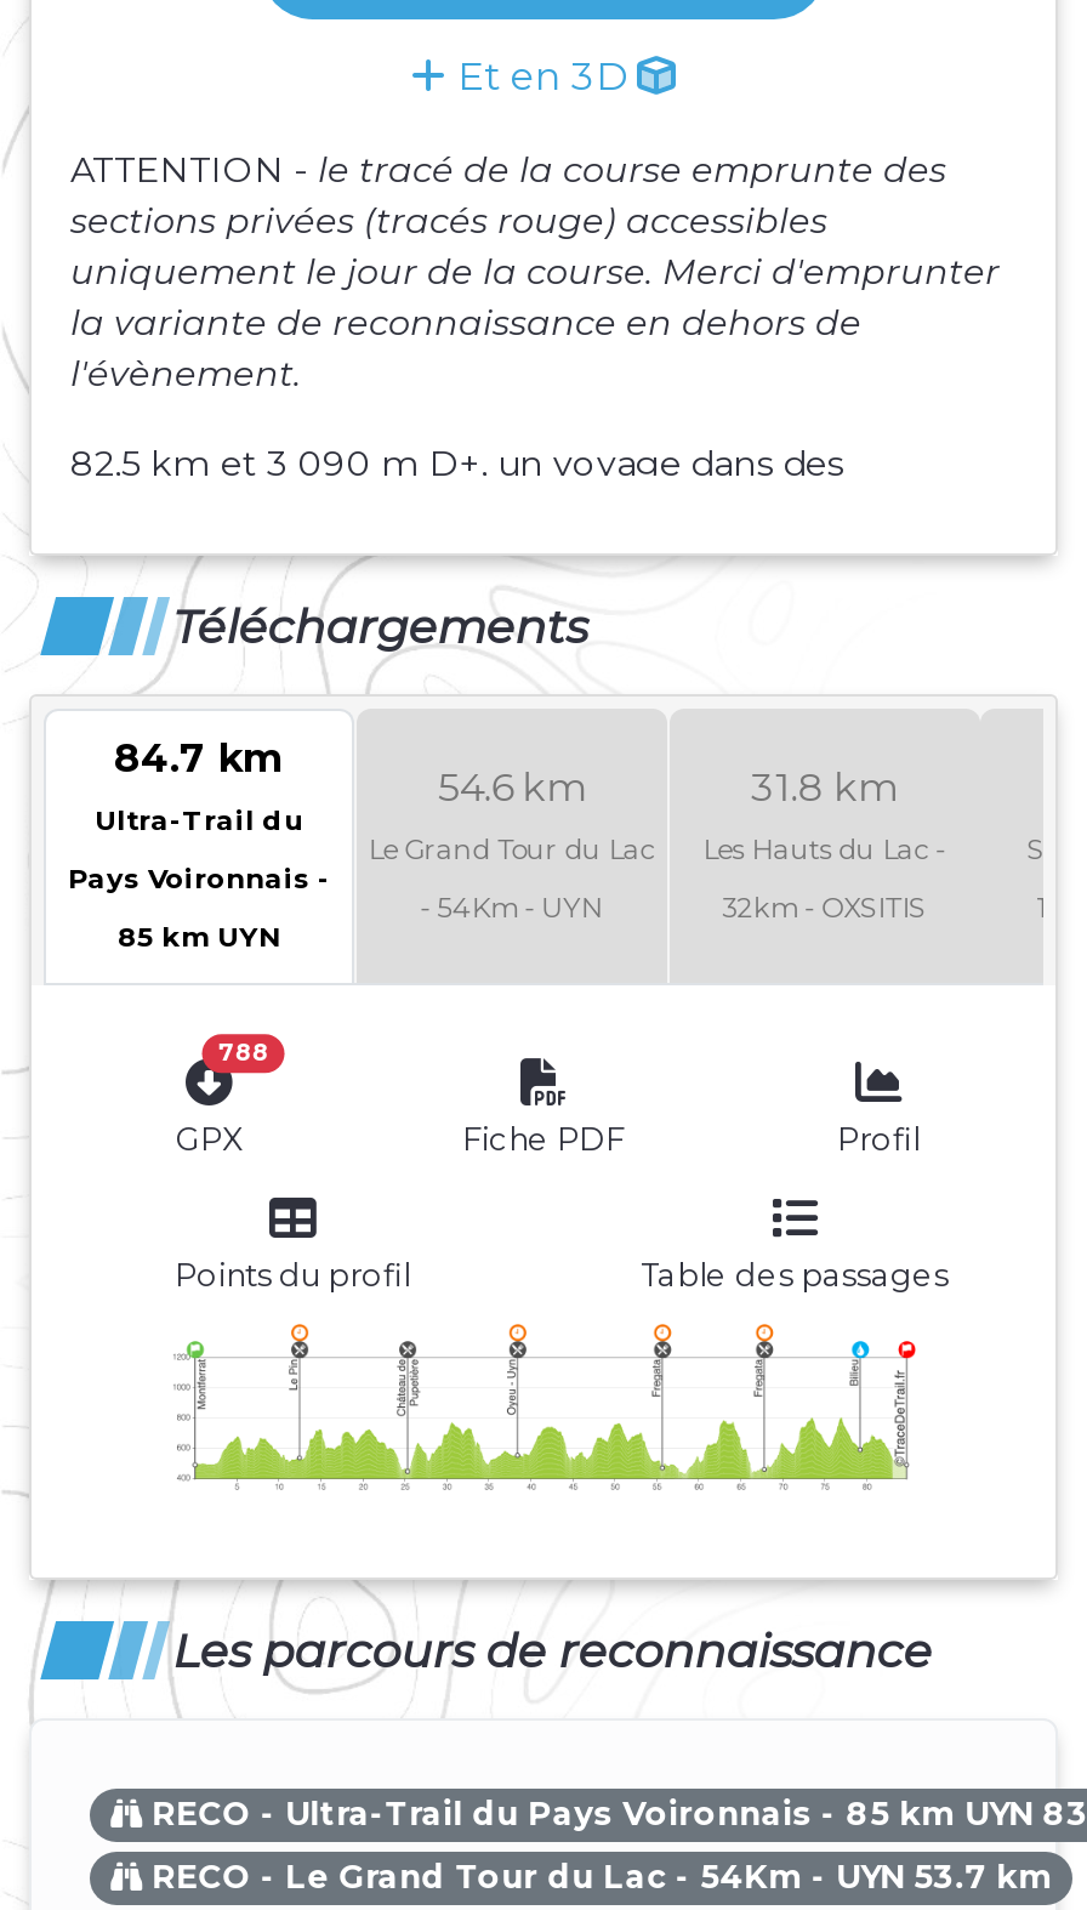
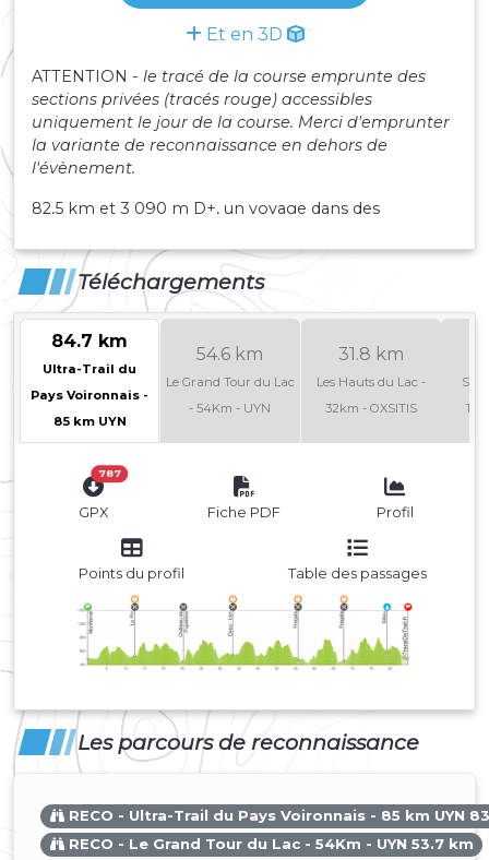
[218,1040,269,1067] 788 -> [98,468,121,480] 787

